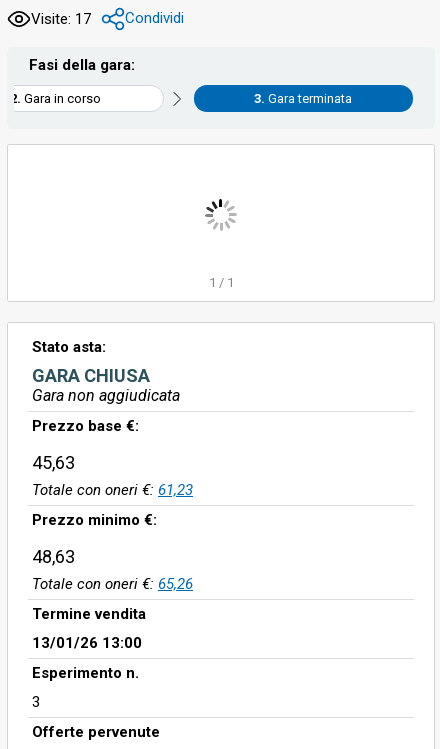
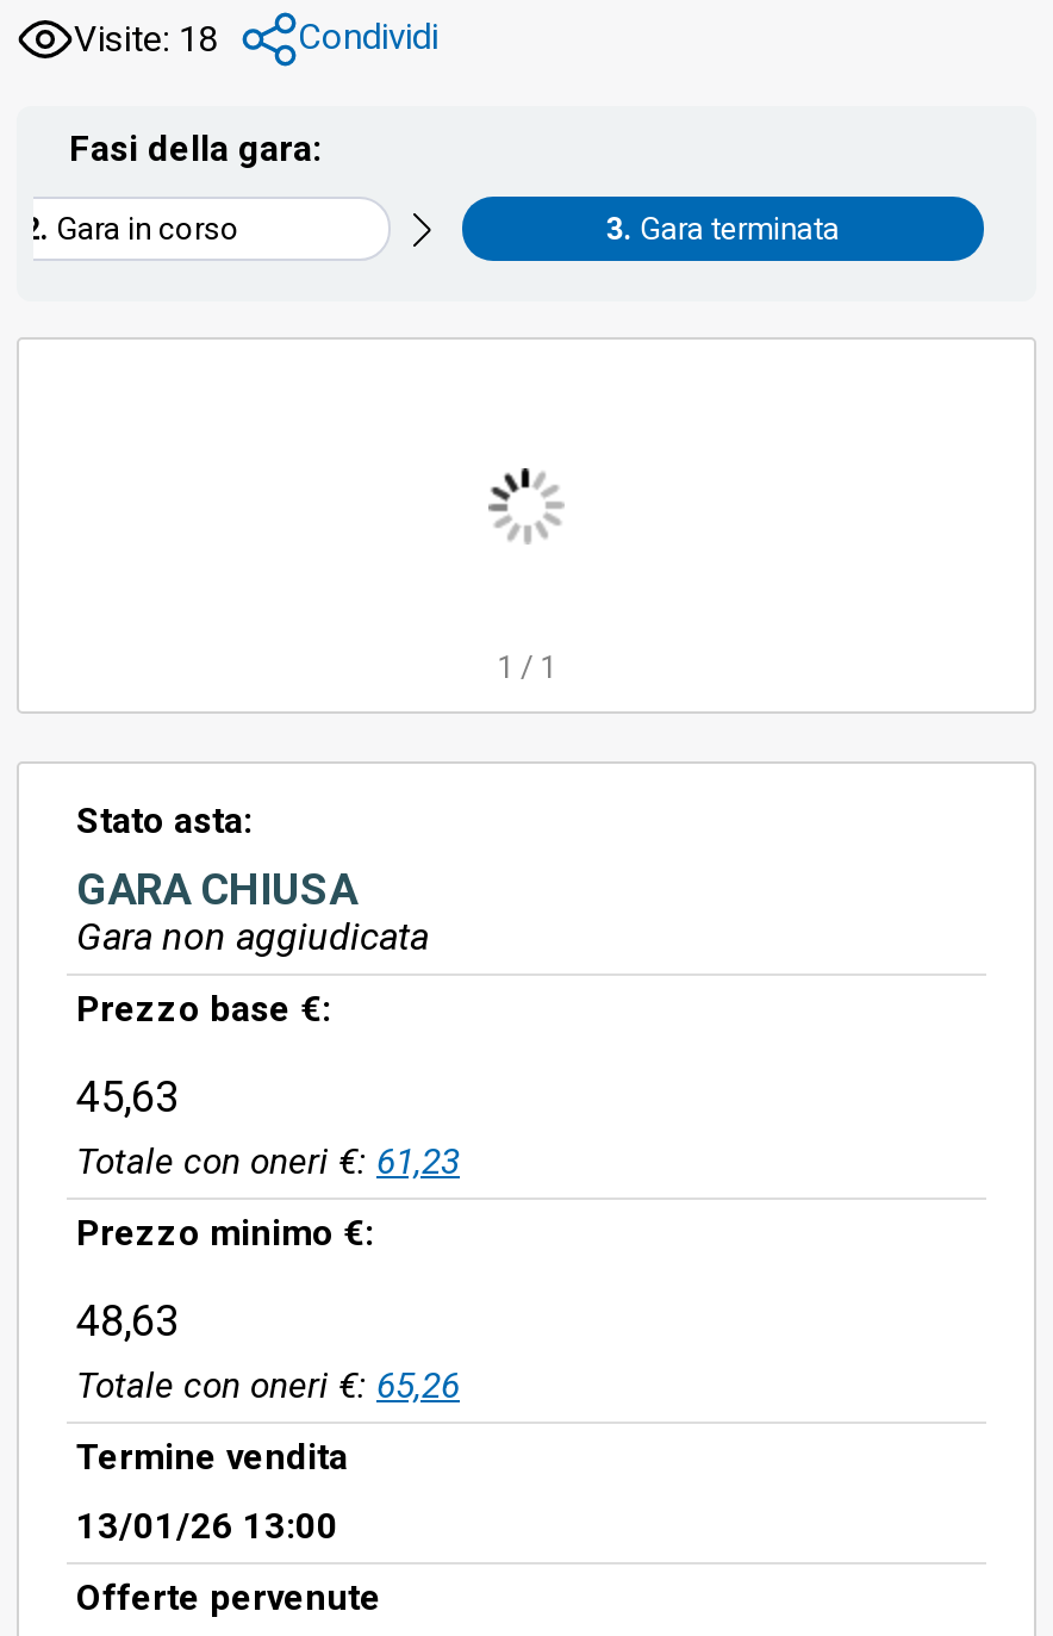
[31,9,184,27] Visite: 17 Condividi -> [74,15,438,60] Visite: 18 Condividi
[32,664,139,711] Esperimento n. | 3 -> none

